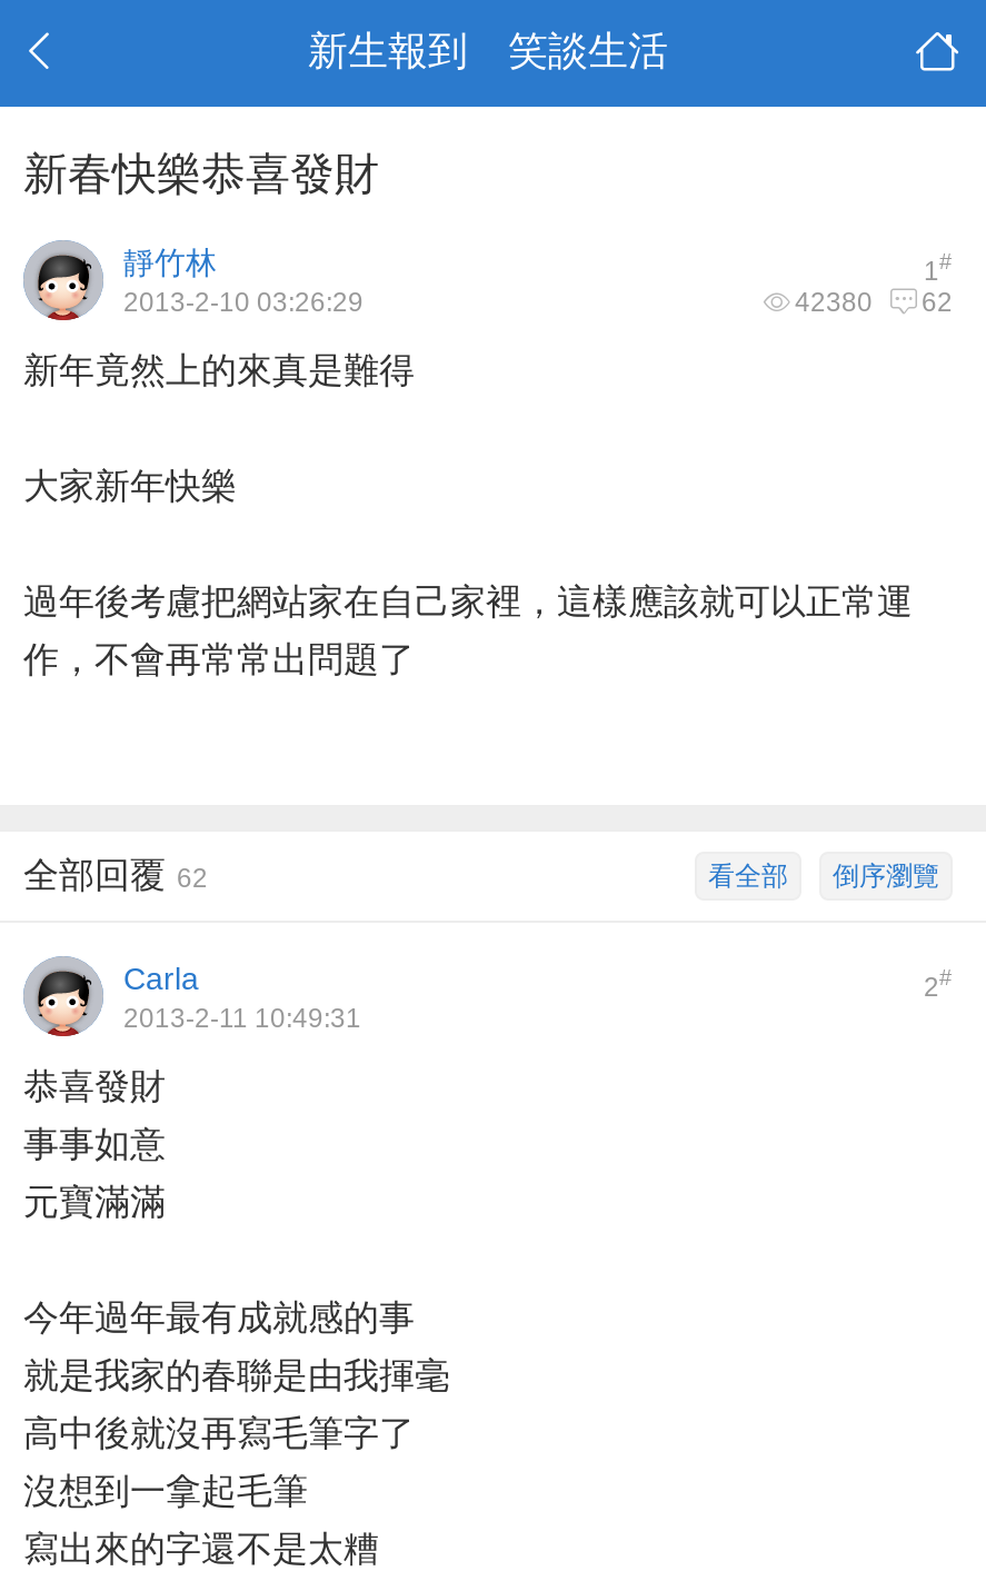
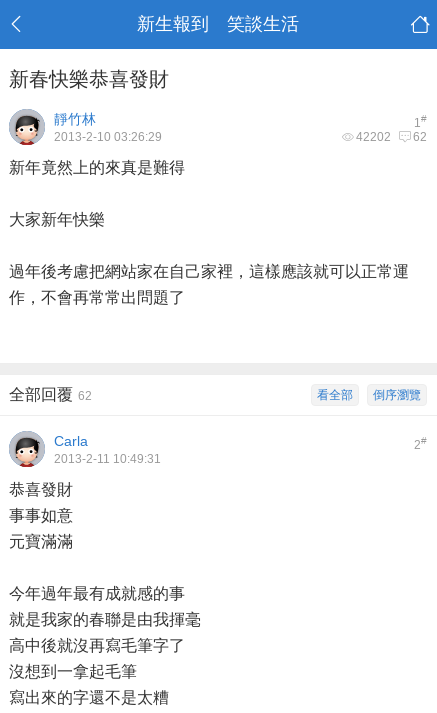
[795,287,953,318] 42380 62 -> [356,130,427,144] 42202 62

